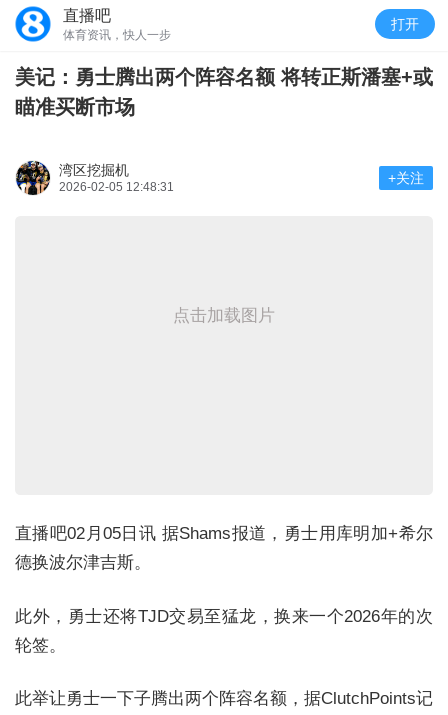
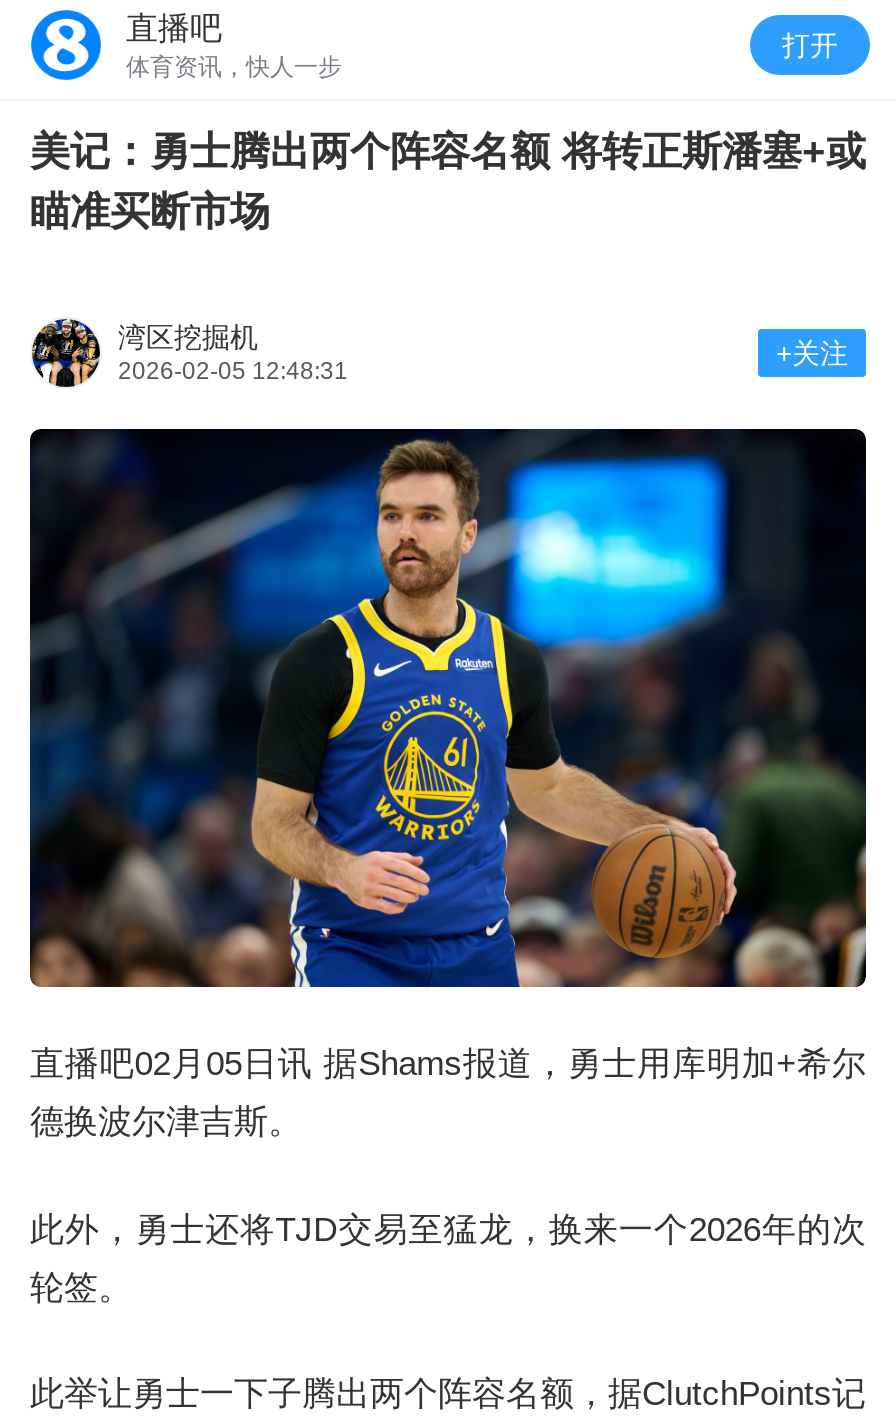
none -> [28,427,868,989] [image]
[173,306,275,325] 点击加载图片 -> none

